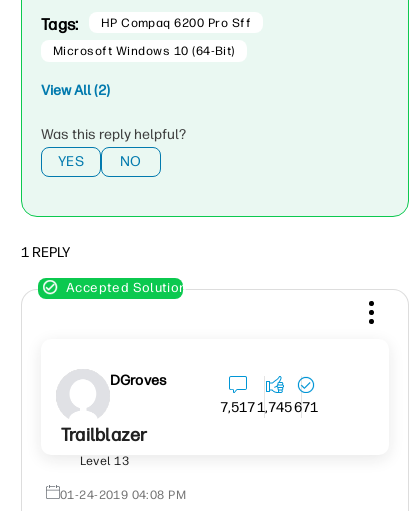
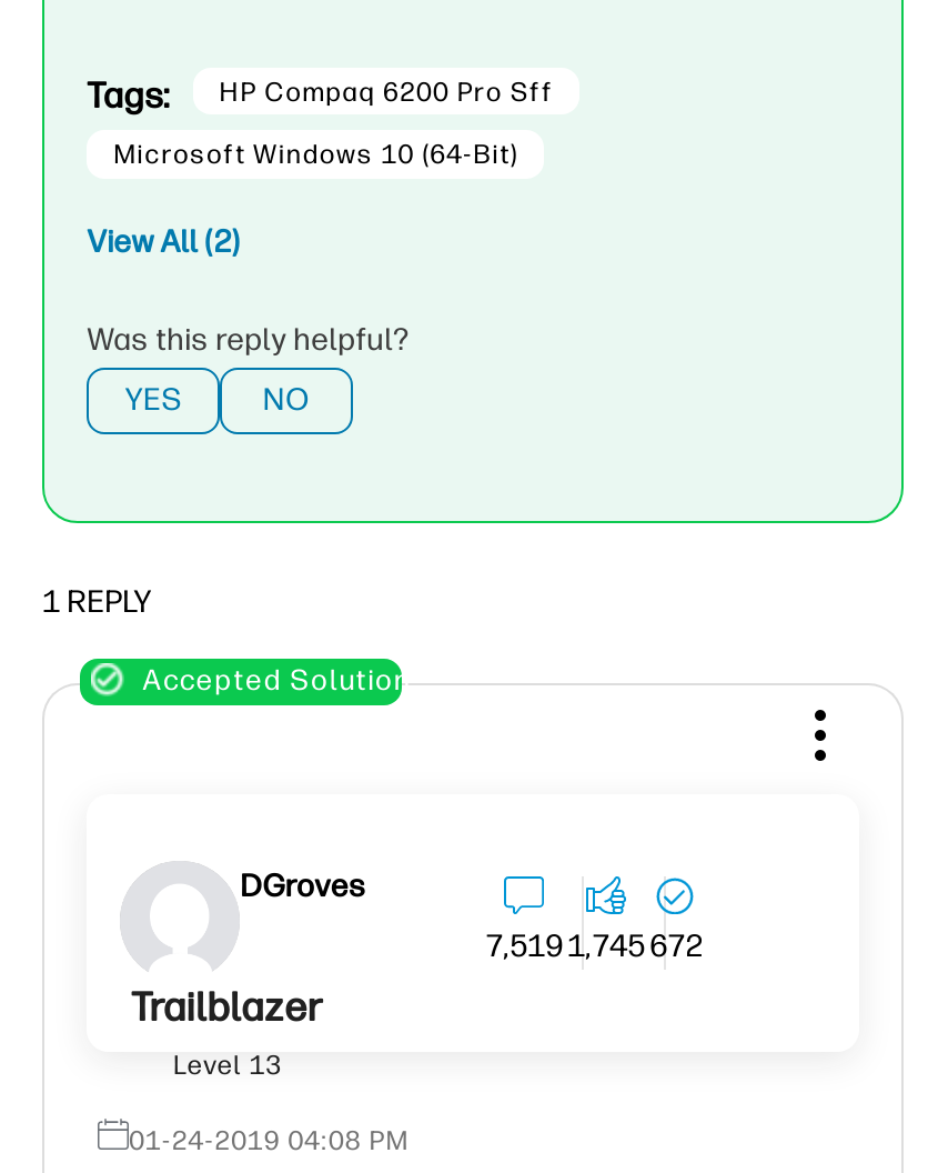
[220,399,318,416] 7,517 1,745 671 -> [485,927,703,965] 7,519 1,745 672

